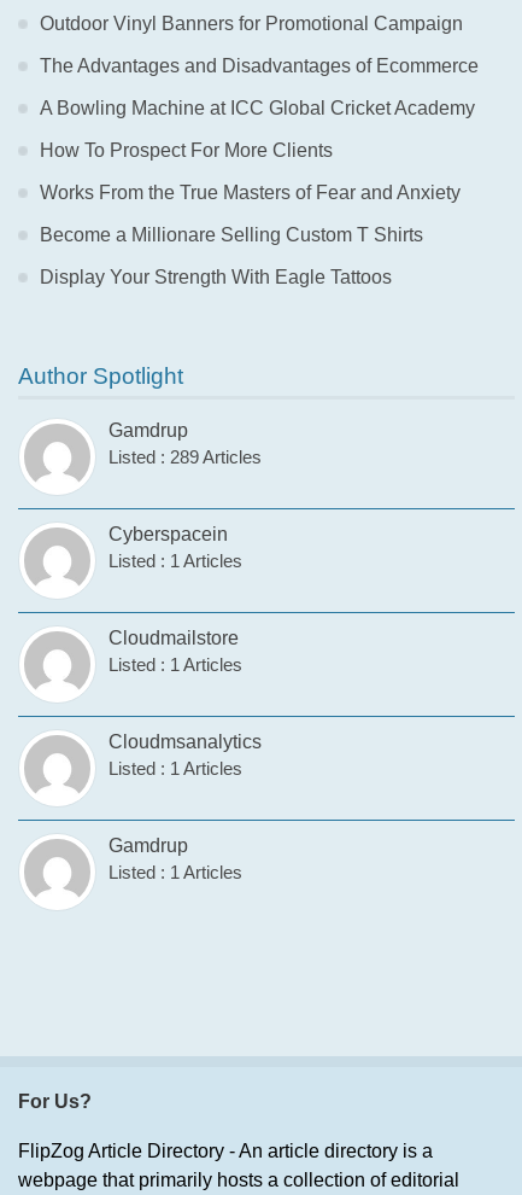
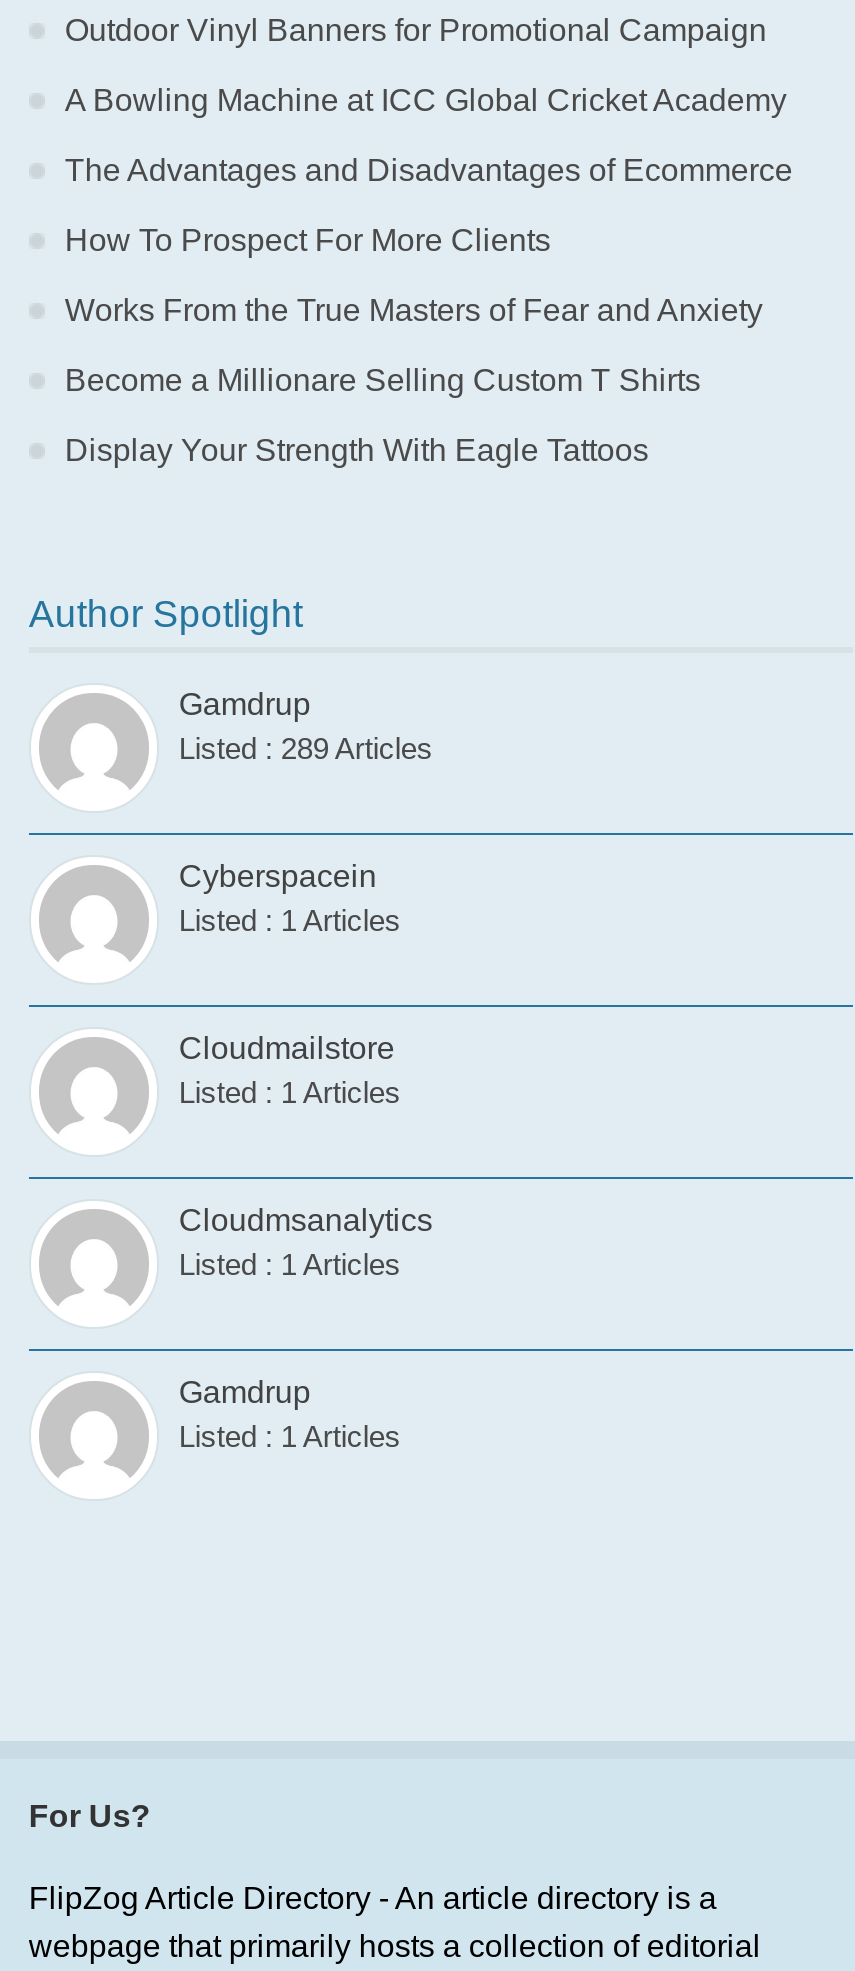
moved [40,56,478,76] -> [65,153,793,187]: The Advantages and Disadvantages of Ecommerce
moved [40,98,475,118] -> [65,83,787,117]: A Bowling Machine at ICC Global Cricket Academy

